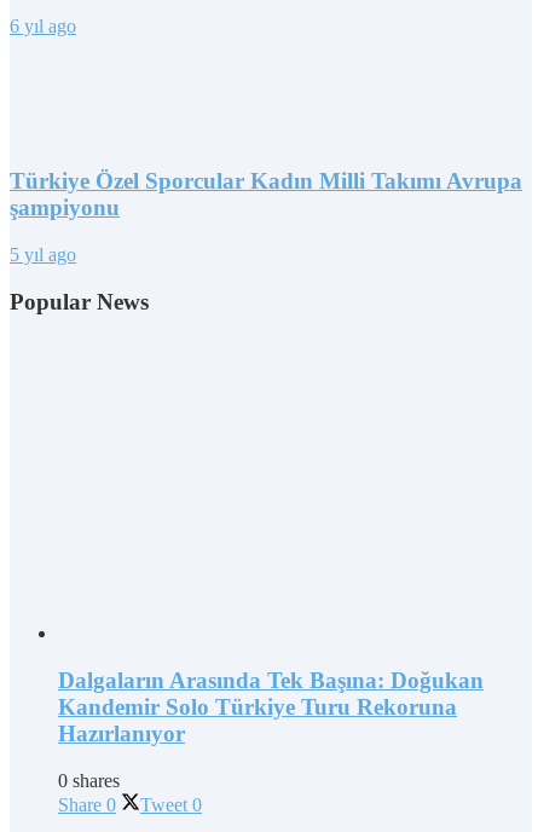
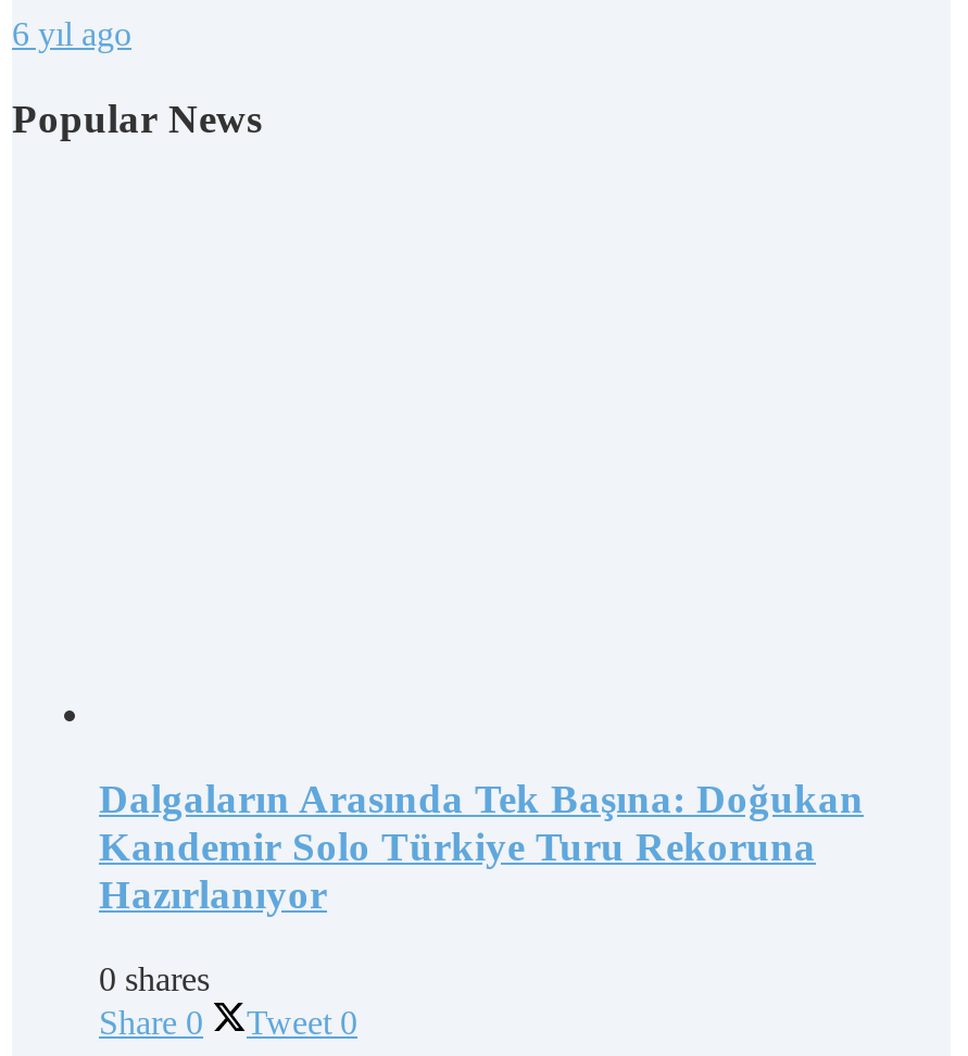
[10,168,522,265] Türkiye Özel Sporcular Kadın Milli Takımı Avrupa | şampiyonu | 5 yıl ago -> none

